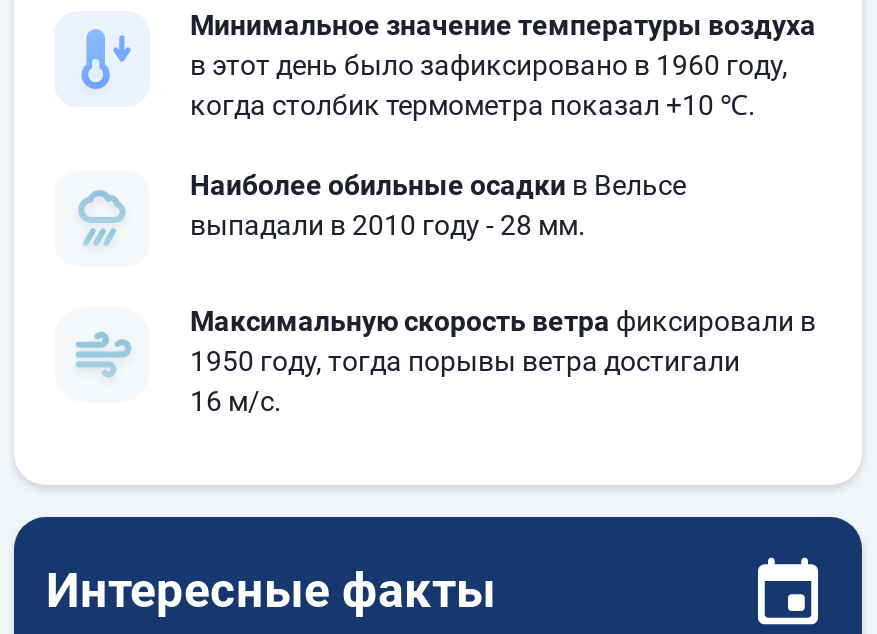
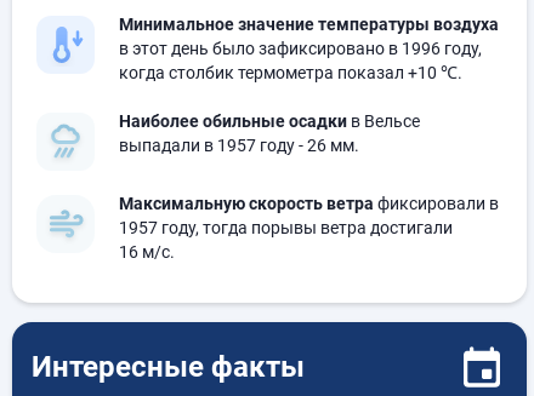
[190,49,788,81] в этот день было зафиксировано в 1960 году, -> [119,39,482,58] в этот день было зафиксировано в 1996 году,
[190,209,586,241] выпадали в 2010 году - 28 мм. -> [119,136,359,155] выпадали в 1957 году - 26 мм.
[190,345,740,377] 1950 году, тогда порывы ветра достигали -> [119,218,453,237] 1957 году, тогда порывы ветра достигали

